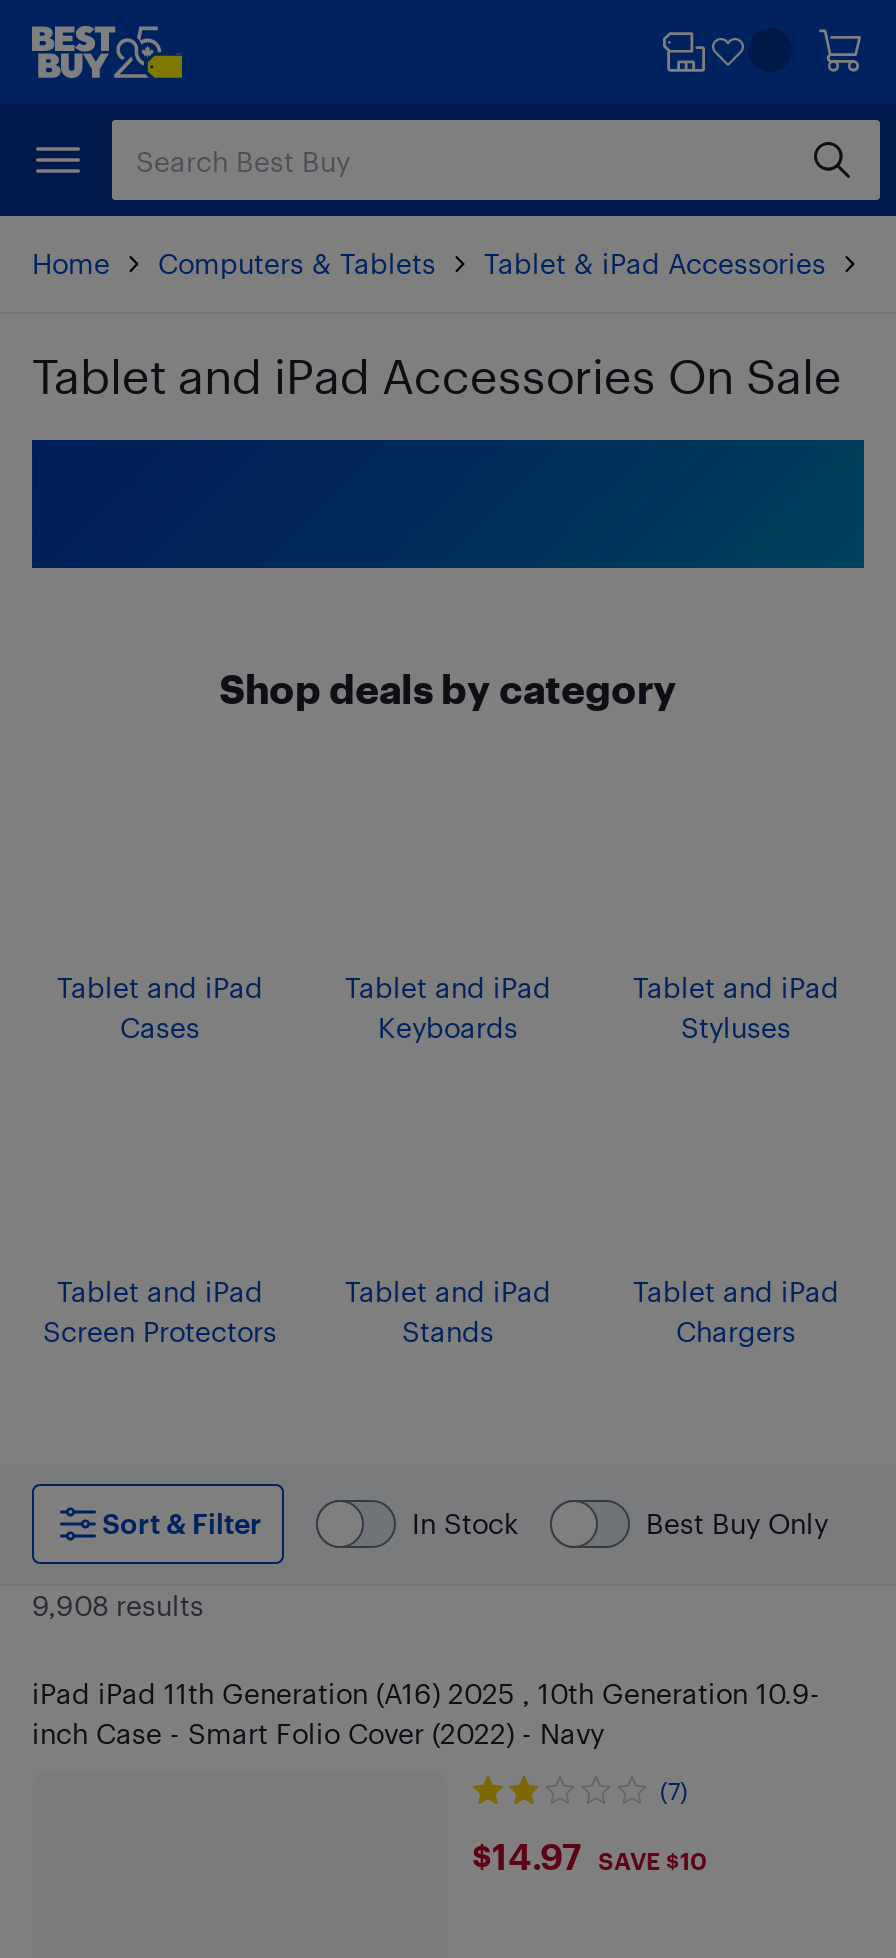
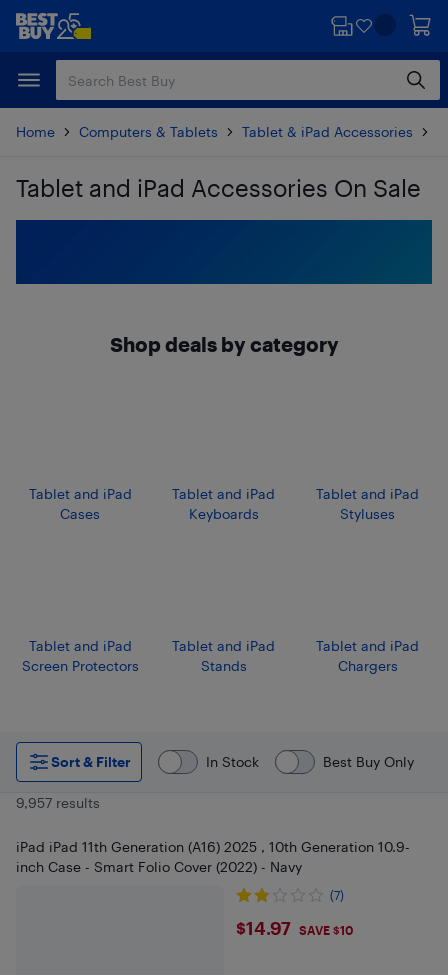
[32,1588,204,1622] 9,908 results -> [16,794,100,811] 9,957 results

